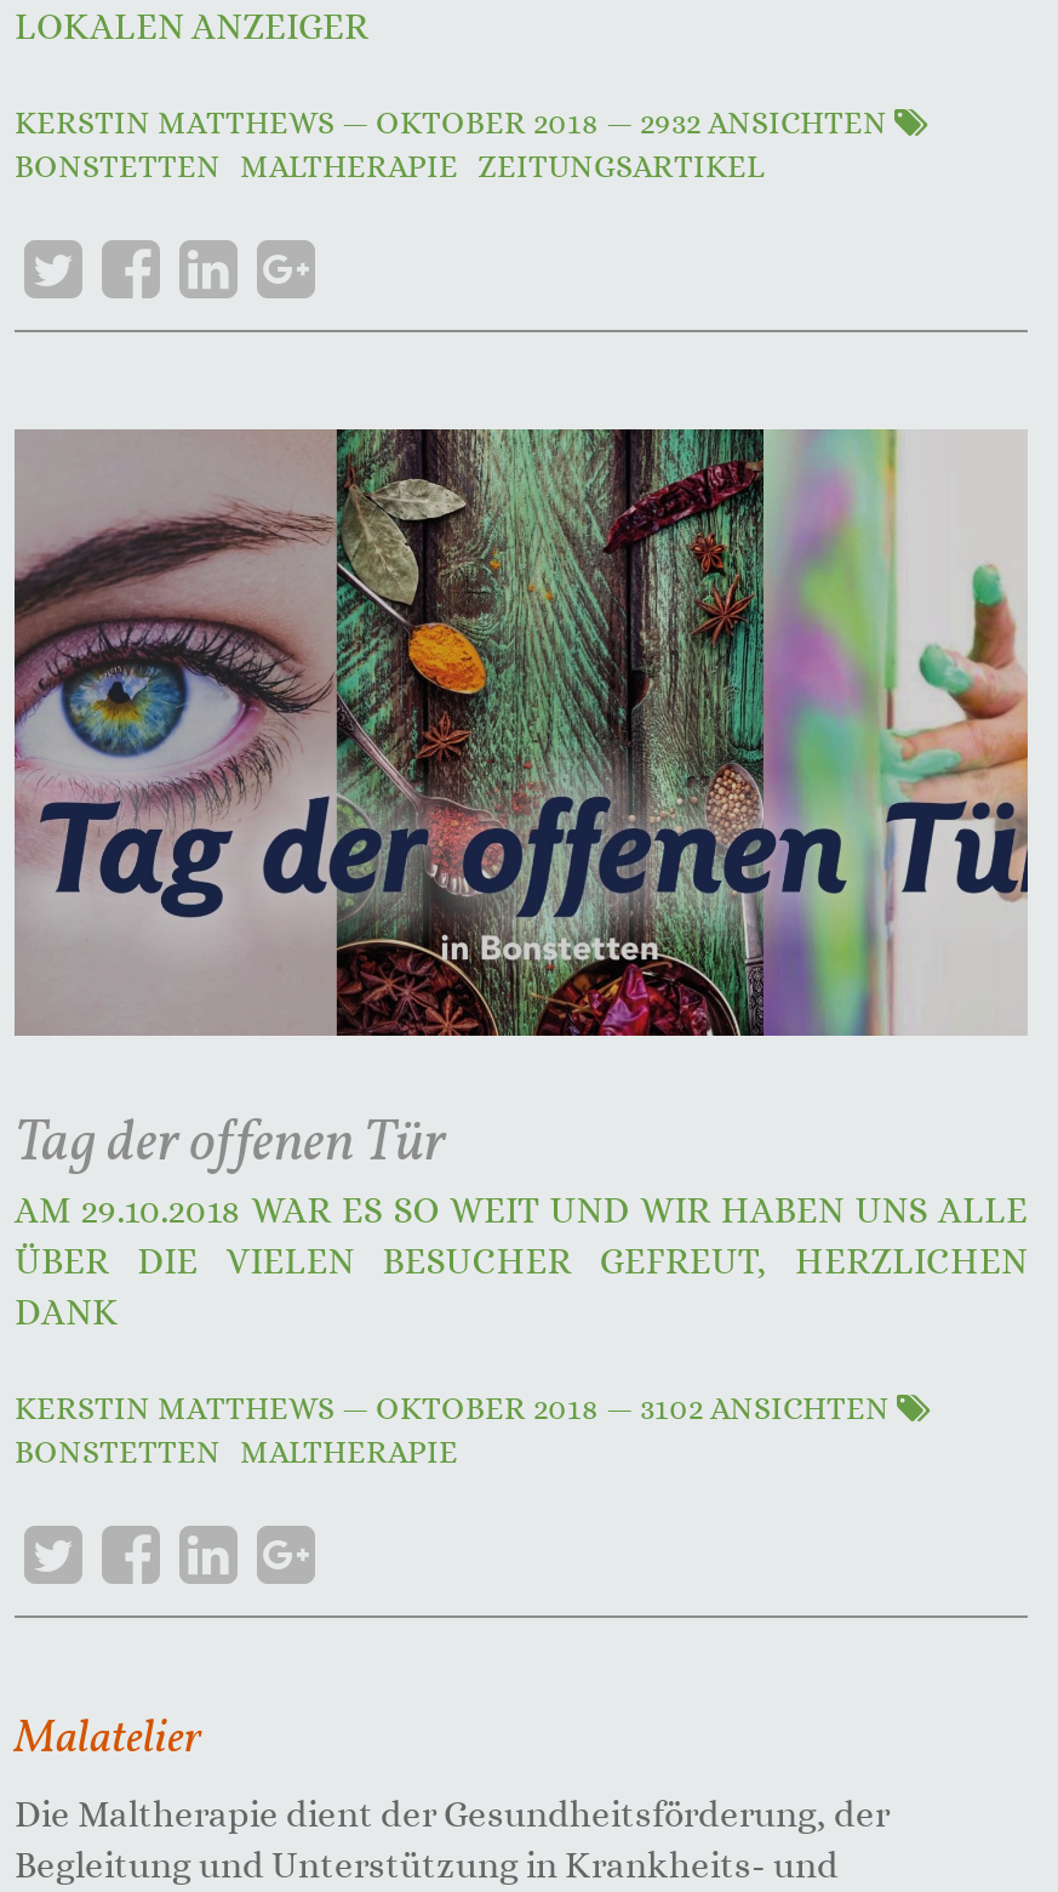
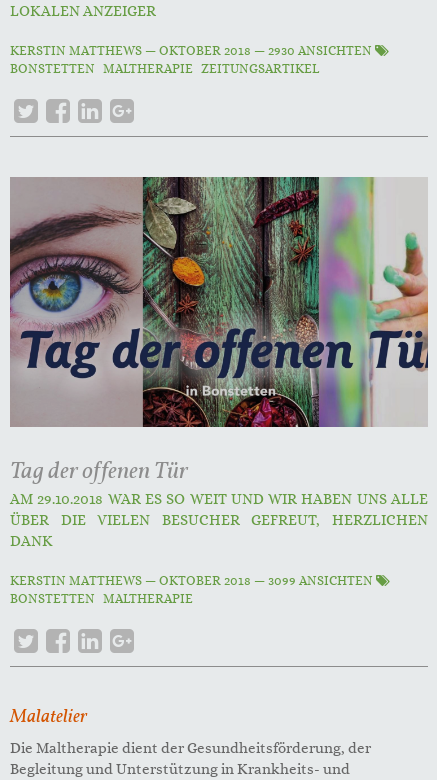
[15,104,894,141] KERSTIN MATTHEWS — OKTOBER 2018 — 2932 ANSICHTEN -> [10,43,375,58] KERSTIN MATTHEWS — OKTOBER 2018 — 2930 ANSICHTEN
[15,1390,897,1426] KERSTIN MATTHEWS — OKTOBER 2018 — 3102 ANSICHTEN -> [10,573,376,588] KERSTIN MATTHEWS — OKTOBER 2018 — 3099 ANSICHTEN

